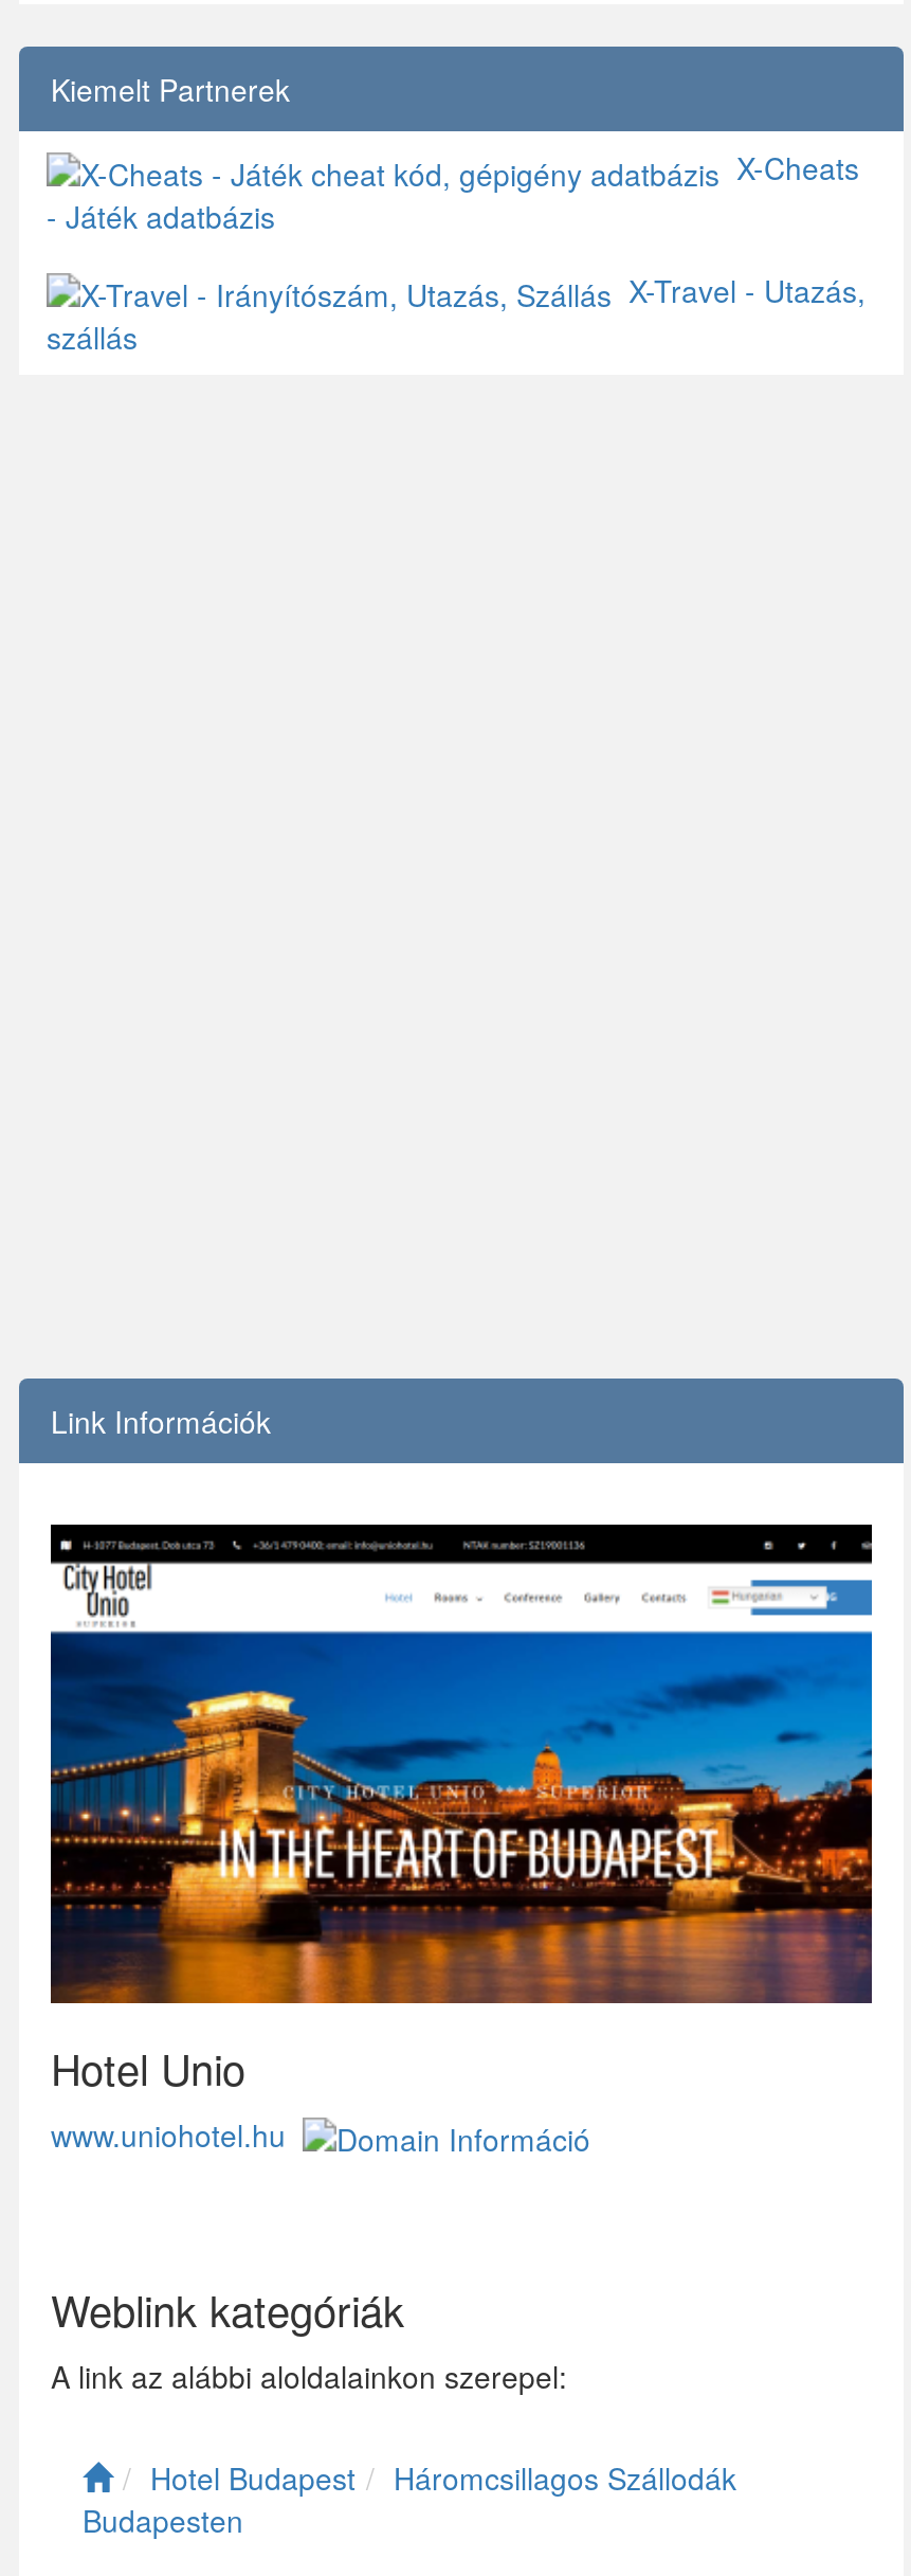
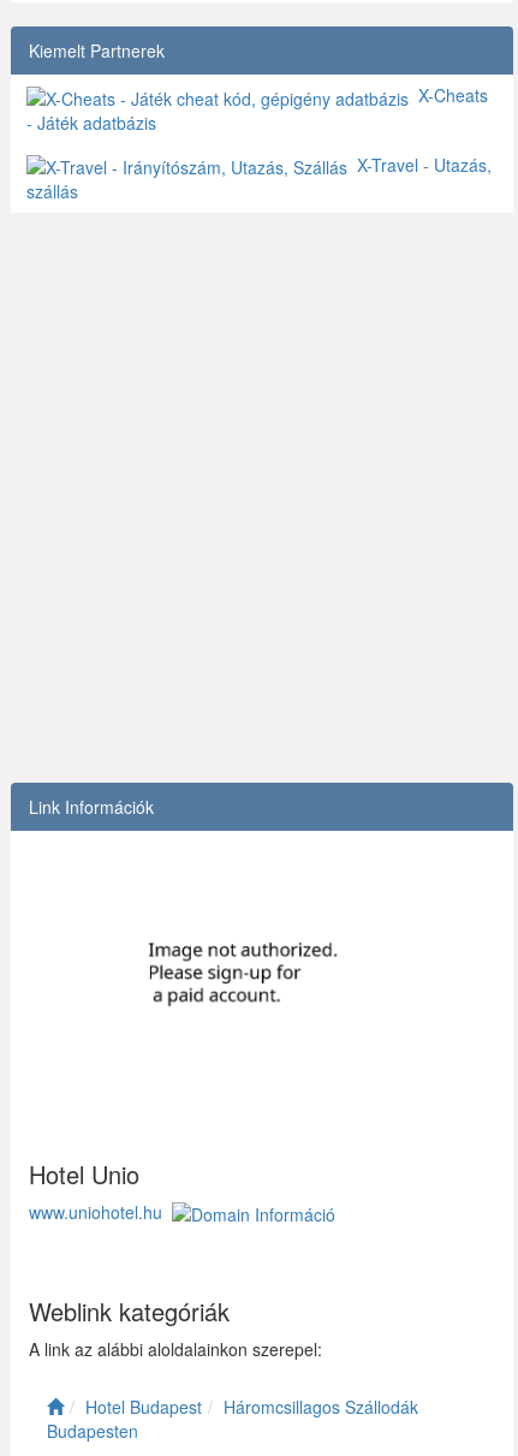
[49,1523,874,2005] [image] -> none

